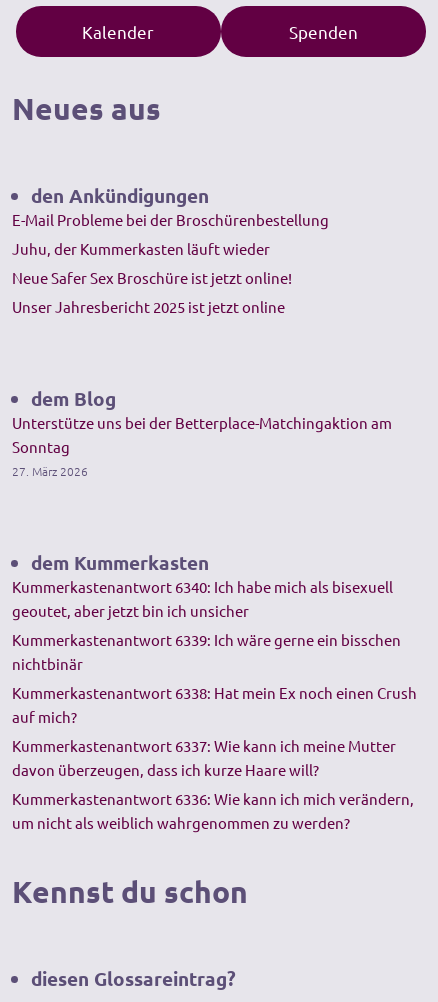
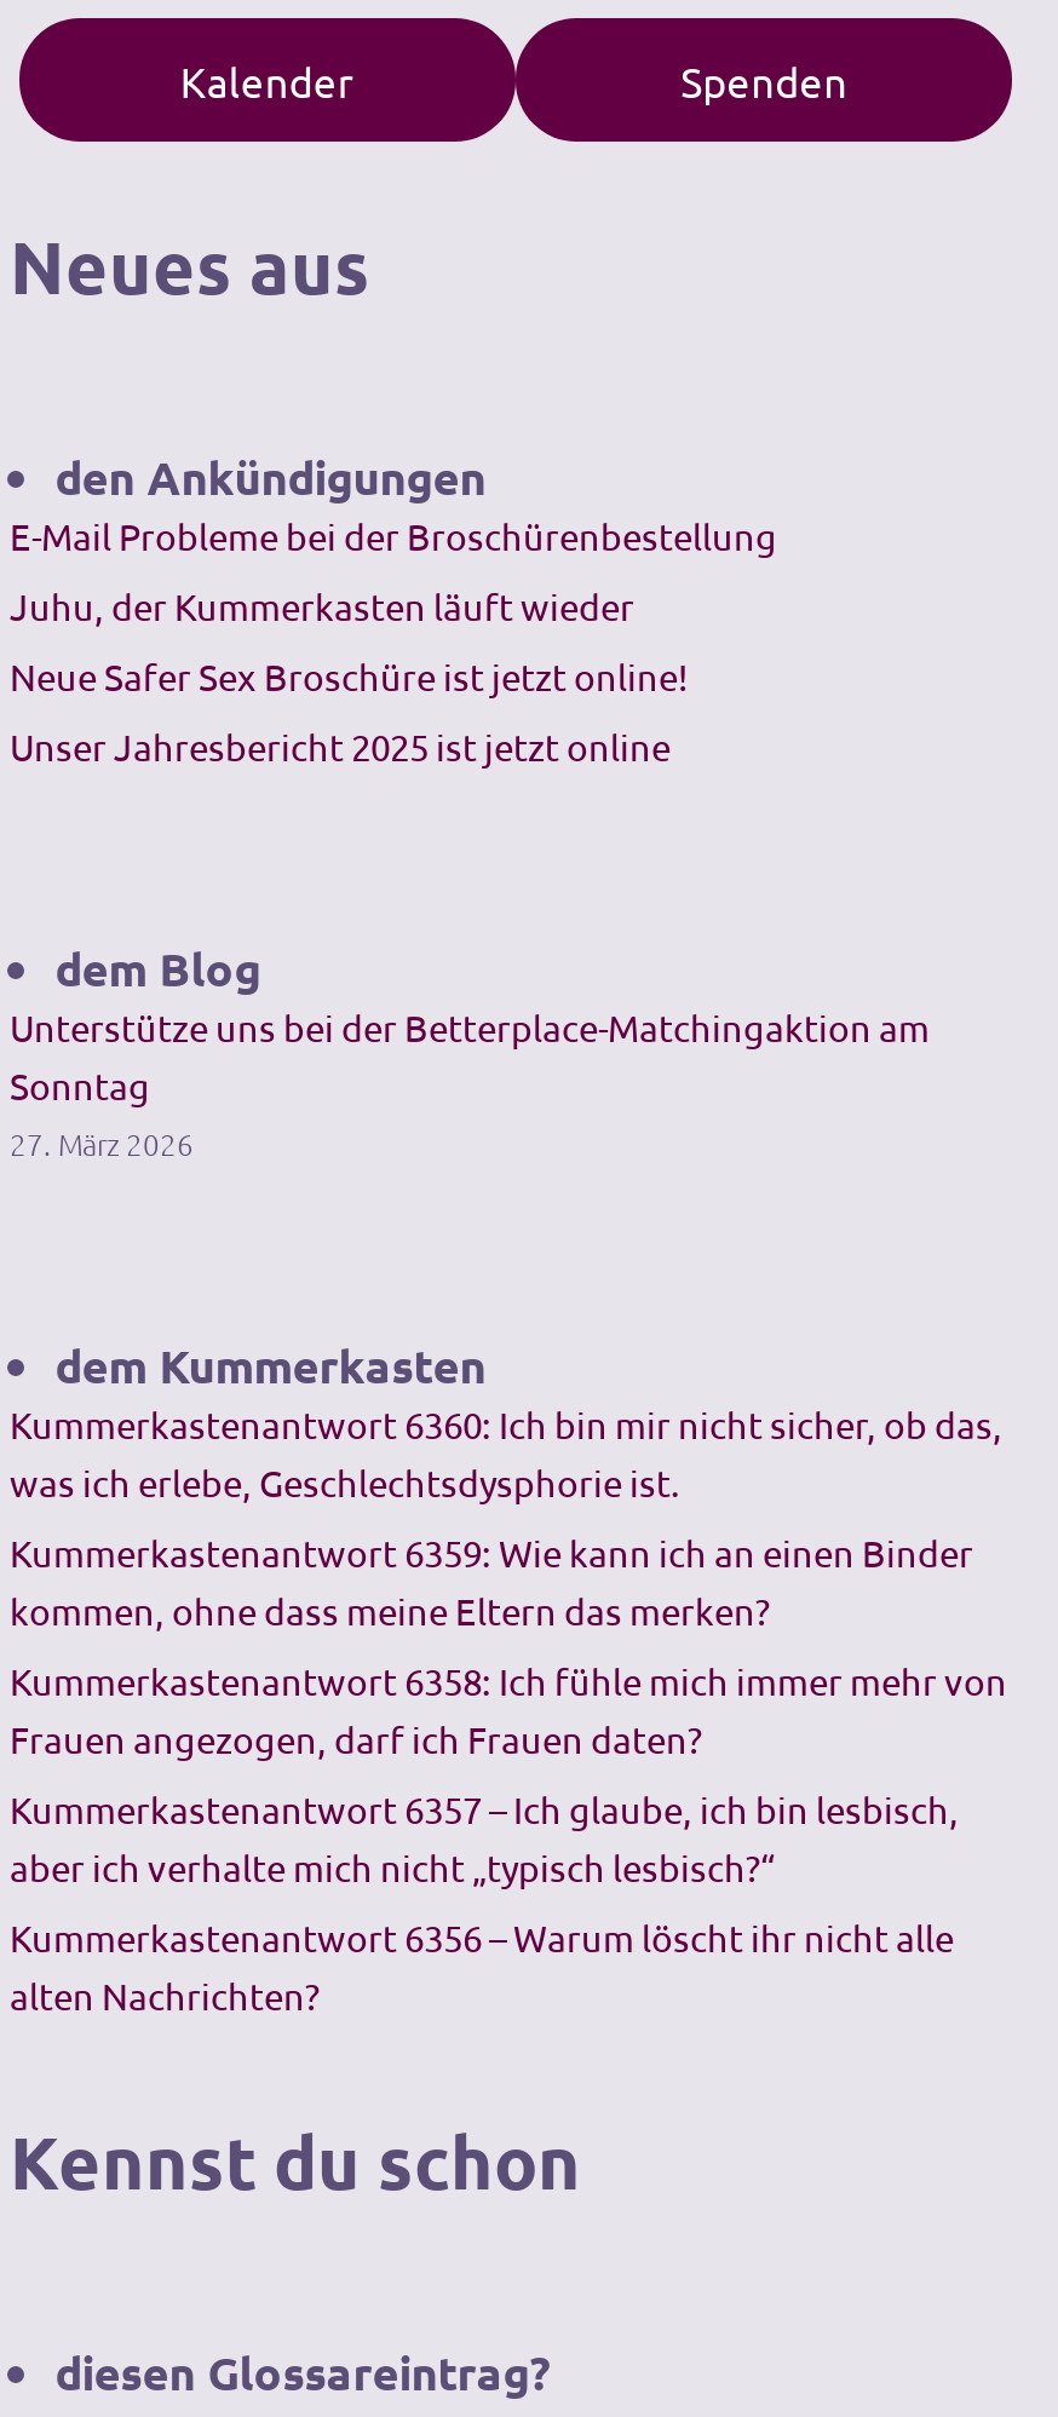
[12,577,393,620] Kummerkastenantwort 6340: Ich habe mich als bisexuell | geoutet, aber jetzt bin ich unsicher -> [10,1400,1002,1504] Kummerkastenantwort 6360: Ich bin mir nicht sicher, ob das, | was ich erlebe, Geschlechtsdysphorie ist.
[12,630,401,673] Kummerkastenantwort 6339: Ich wäre gerne ein bisschen | nichtbinär -> [10,1529,973,1633] Kummerkastenantwort 6359: Wie kann ich an einen Binder | kommen, ohne dass meine Eltern das merken?
[12,683,417,726] Kummerkastenantwort 6338: Hat mein Ex noch einen Crush | auf mich? -> [10,1657,1007,1761] Kummerkastenantwort 6358: Ich fühle mich immer mehr von | Frauen angezogen, darf ich Frauen daten?
[12,736,396,779] Kummerkastenantwort 6337: Wie kann ich meine Mutter | davon überzeugen, dass ich kurze Haare will? -> [10,1785,959,1889] Kummerkastenantwort 6357 – Ich glaube, ich bin lesbisch, | aber ich verhalte mich nicht „typisch lesbisch?“
[12,789,414,832] Kummerkastenantwort 6336: Wie kann ich mich verändern, | um nicht als weiblich wahrgenommen zu werden? -> [10,1914,954,2018] Kummerkastenantwort 6356 – Warum löscht ihr nicht alle | alten Nachrichten?

